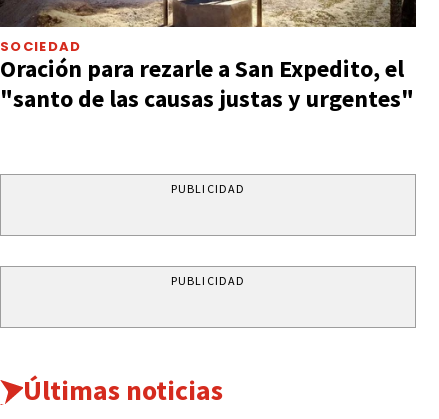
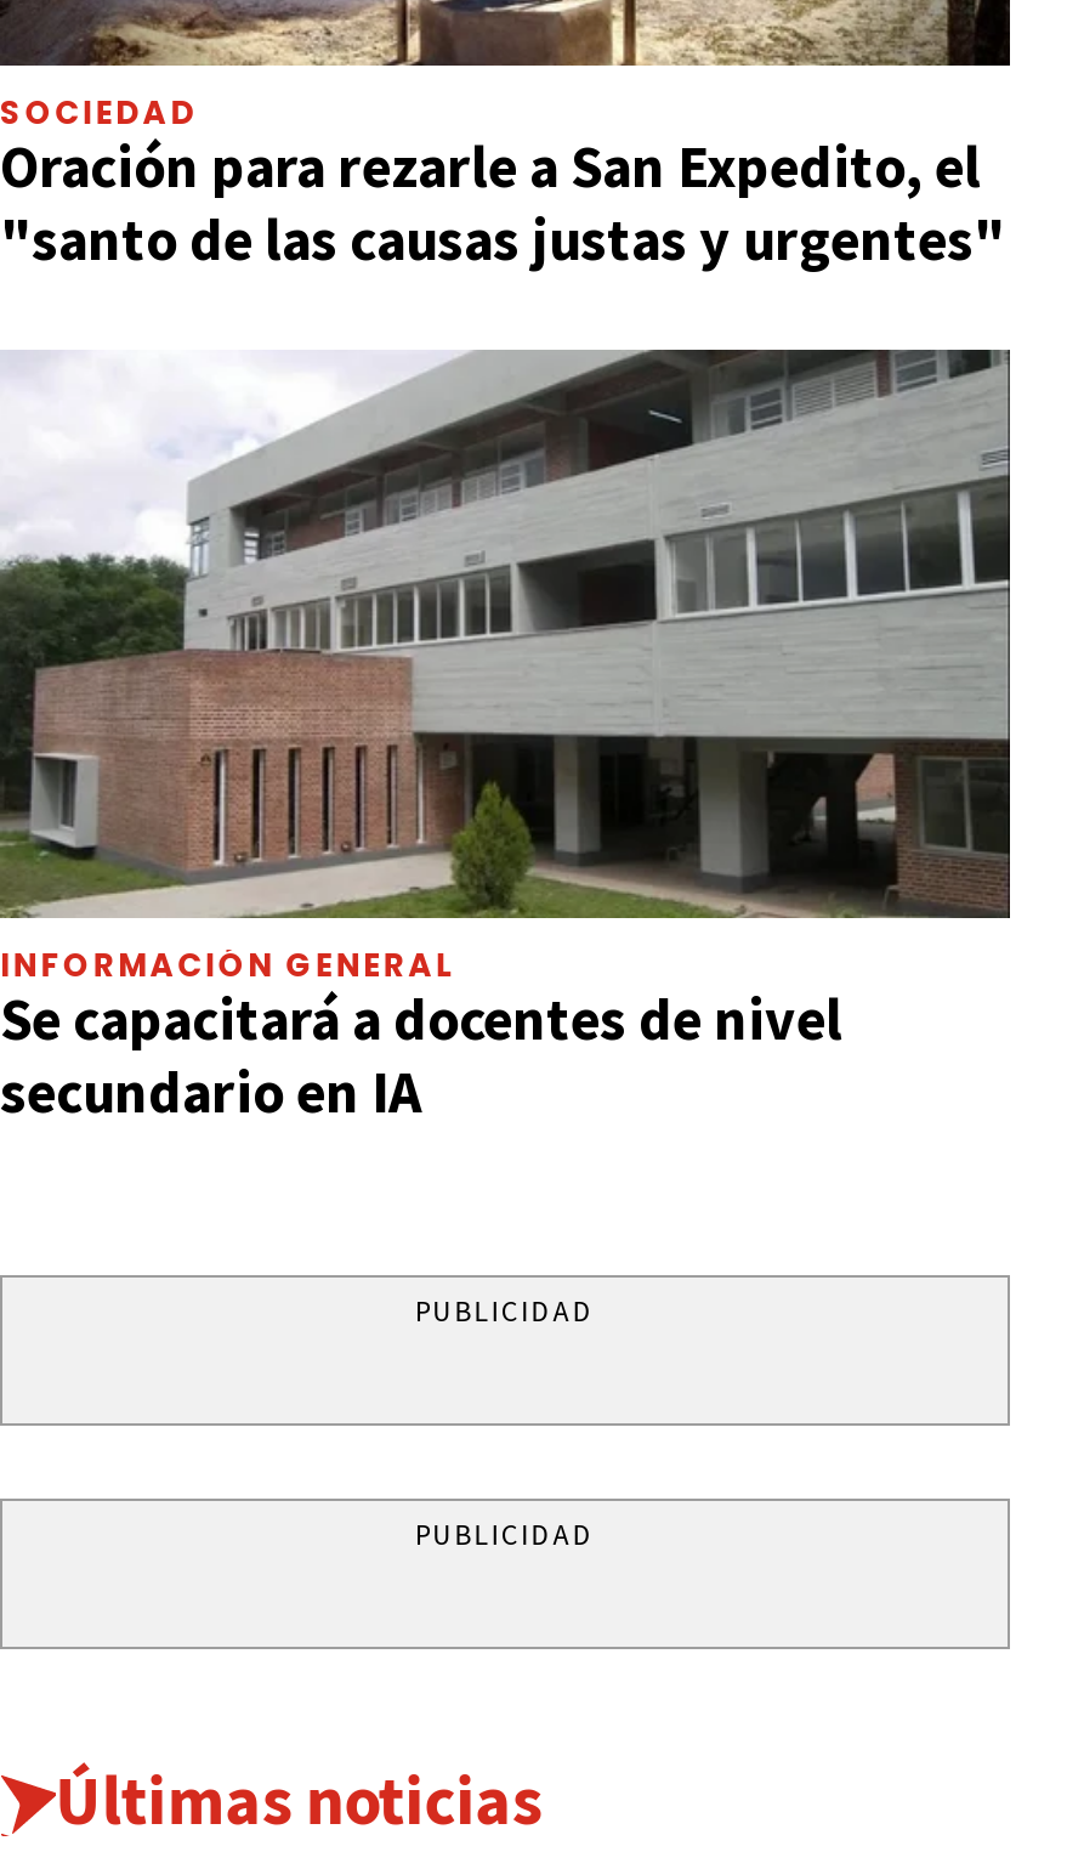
none -> [0,347,1010,1130] [image] | INFORMACIÓN GENERAL | Se capacitará a docentes de nivel | secundario en IA

